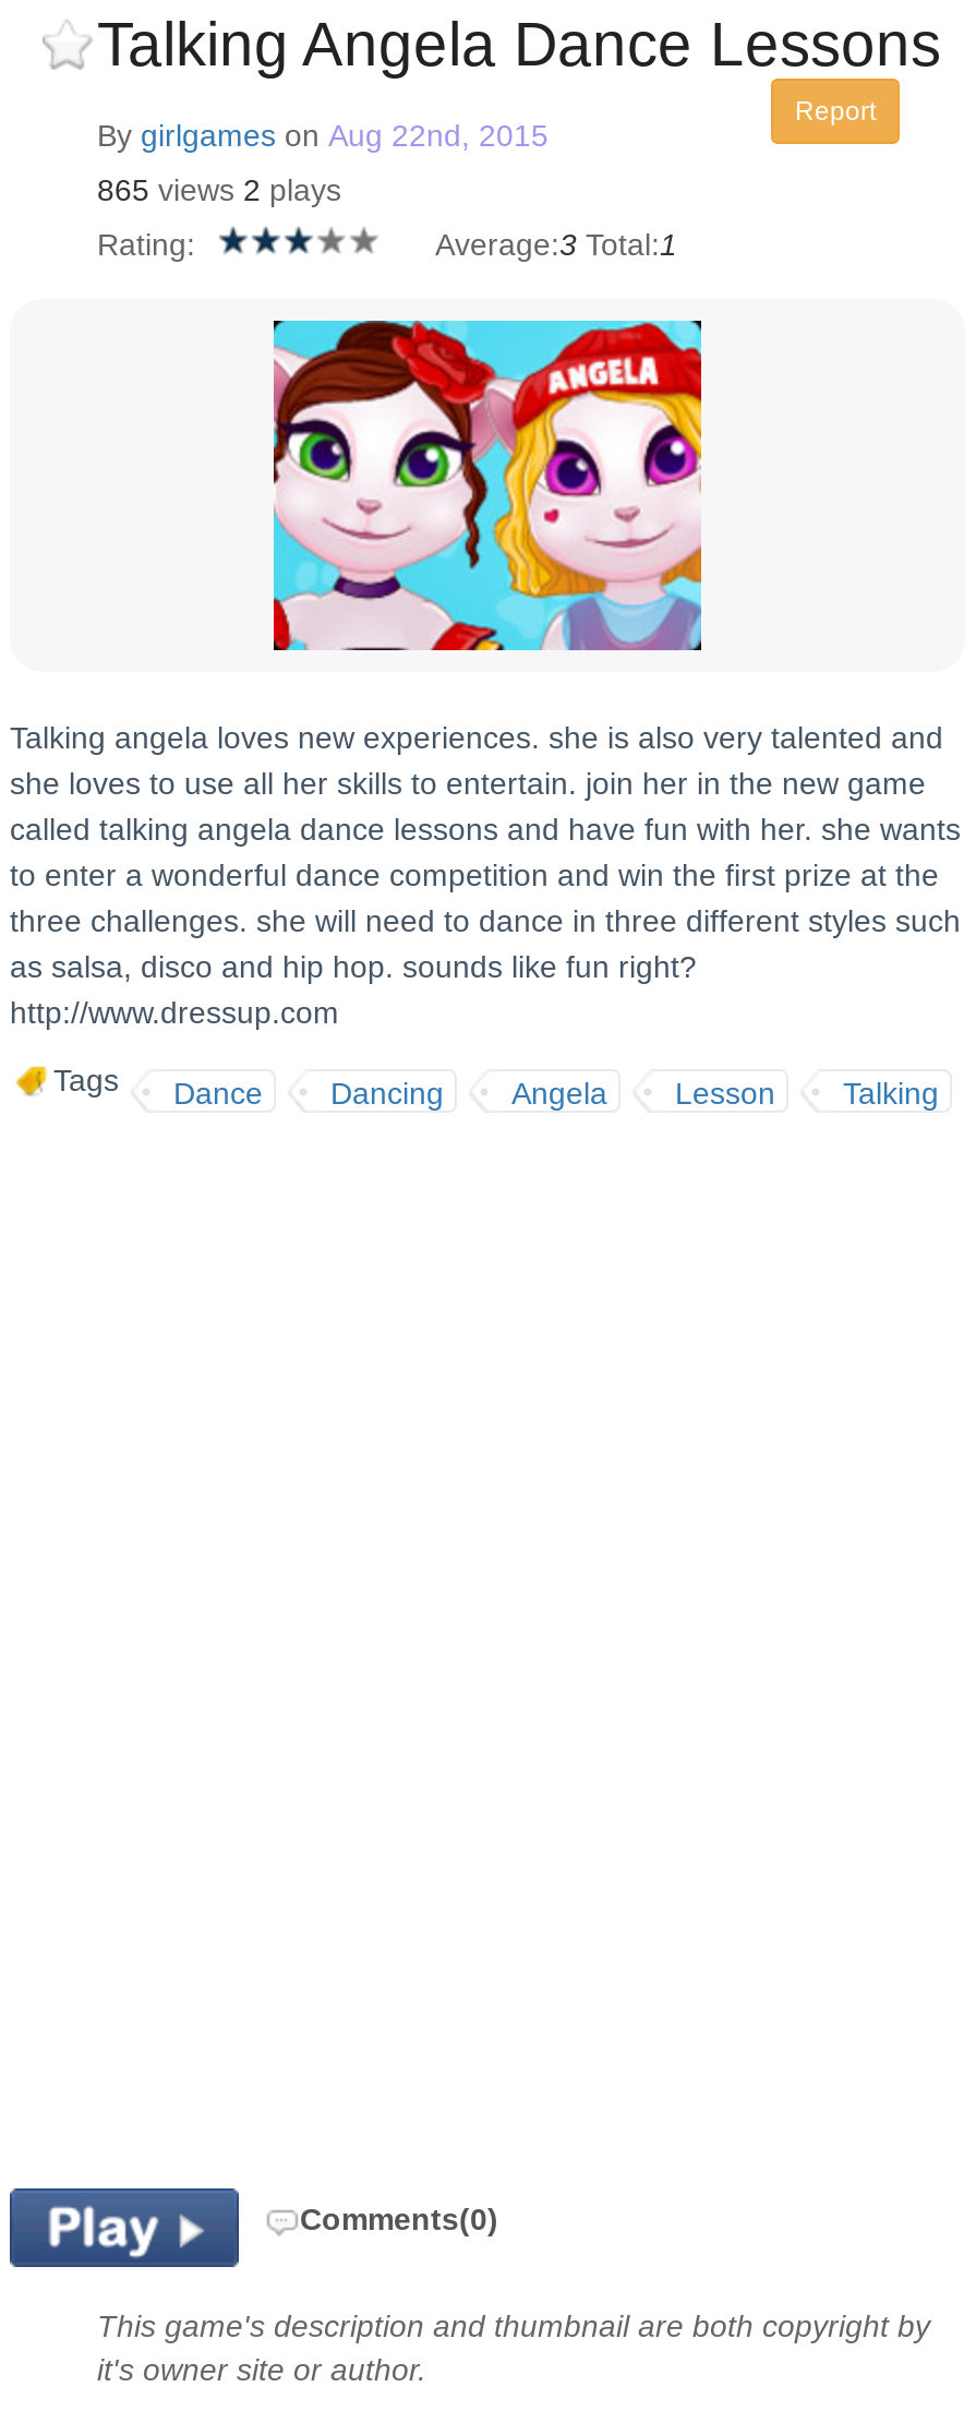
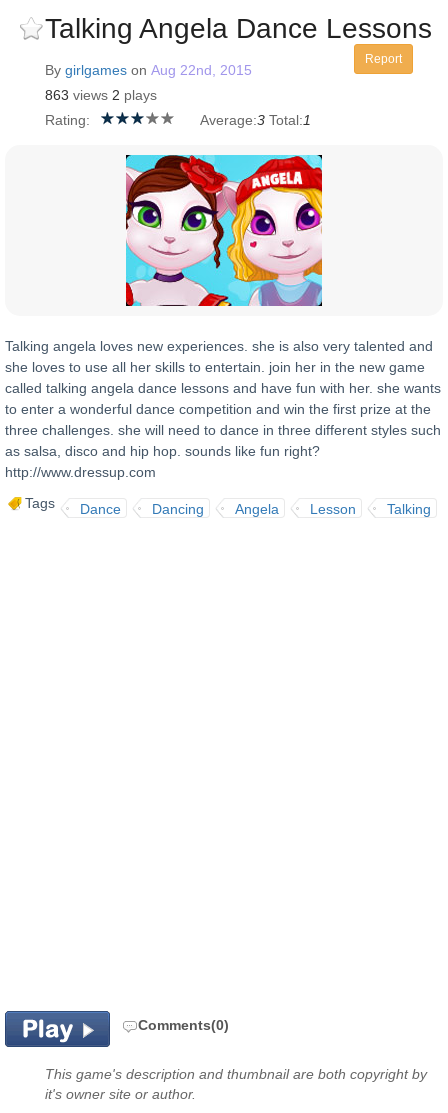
[97,172,341,207] 865 views 2 plays -> [45,87,157,103] 863 views 2 plays

